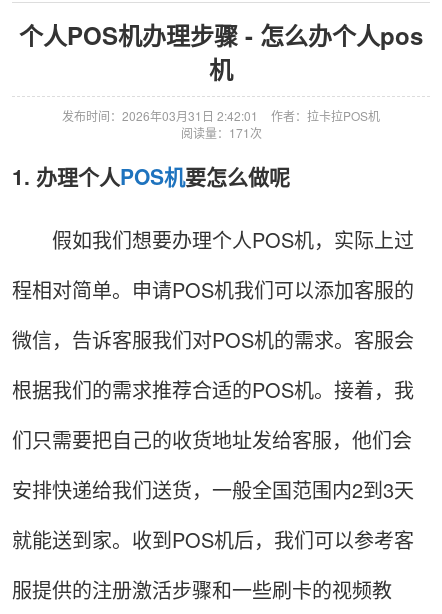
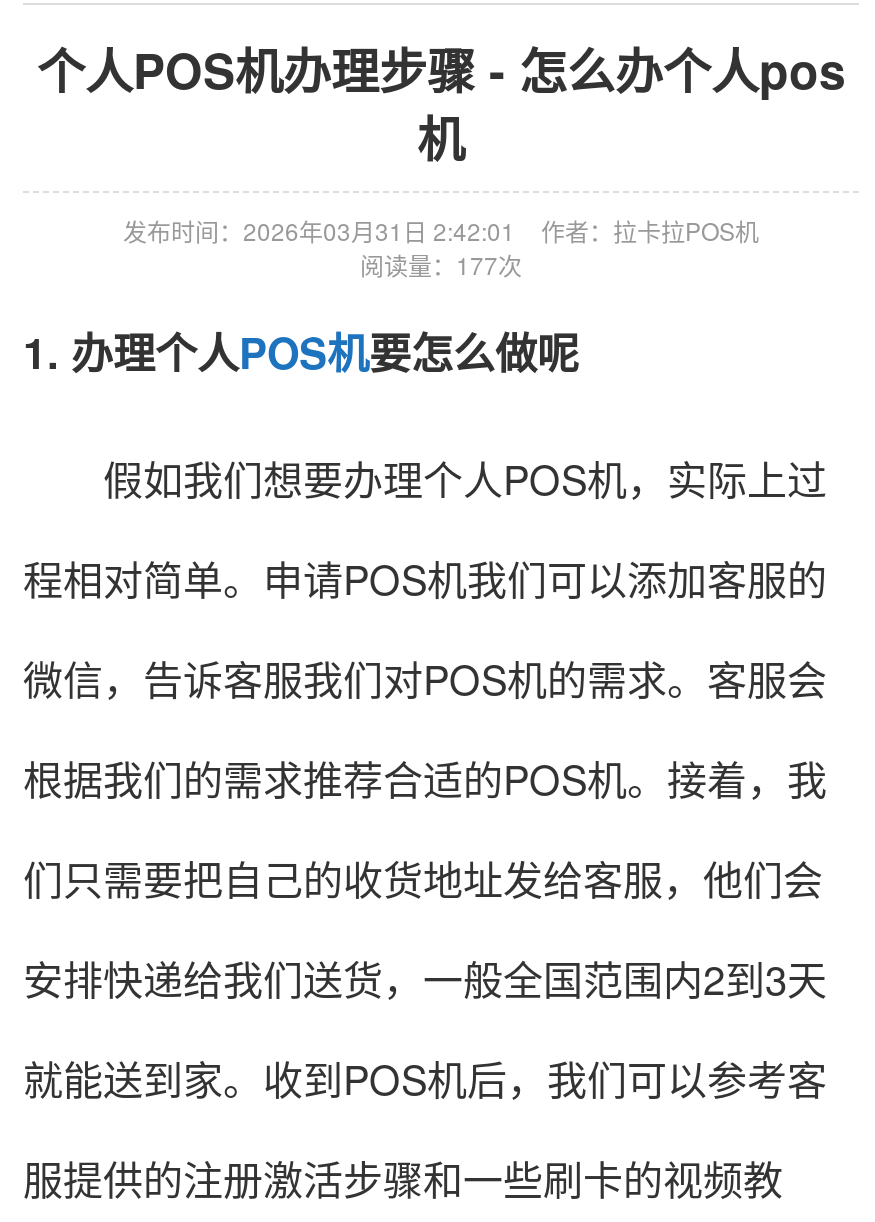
[180,124,261,141] 阅读量：171次 -> [360,247,522,281] 阅读量：177次

